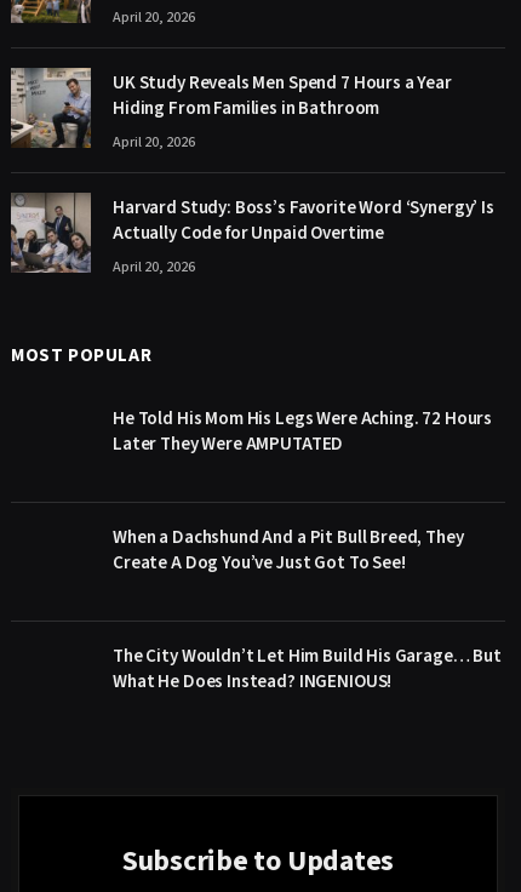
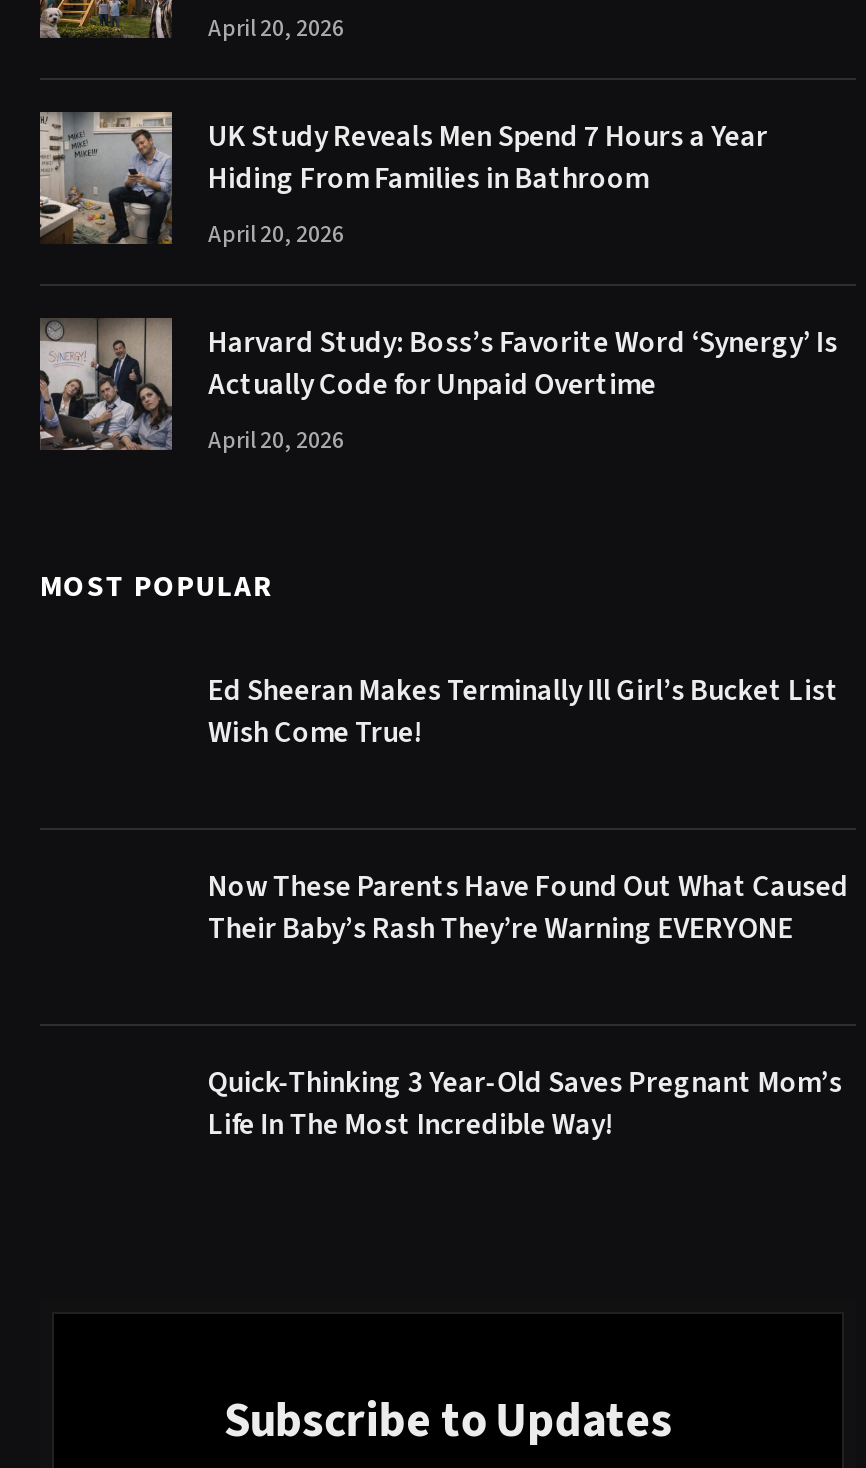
[113,406,492,457] He Told His Mom His Legs Were Aching. 72 Hours | Later They Were AMPUTATED -> [208,669,839,753] Ed Sheeran Makes Terminally Ill Girl’s Bucket List | Wish Come True!
[113,524,464,575] When a Dachshund And a Pit Bull Breed, They | Create A Dog You’ve Just Got To See! -> [208,865,849,949] Now These Parents Have Found Out What Caused | Their Baby’s Rash They’re Warning EVERYONE
[113,643,502,694] The City Wouldn’t Let Him Build His Garage… But | What He Does Instead? INGENIOUS! -> [208,1061,842,1145] Quick-Thinking 3 Year-Old Saves Pregnant Mom’s | Life In The Most Incredible Way!

